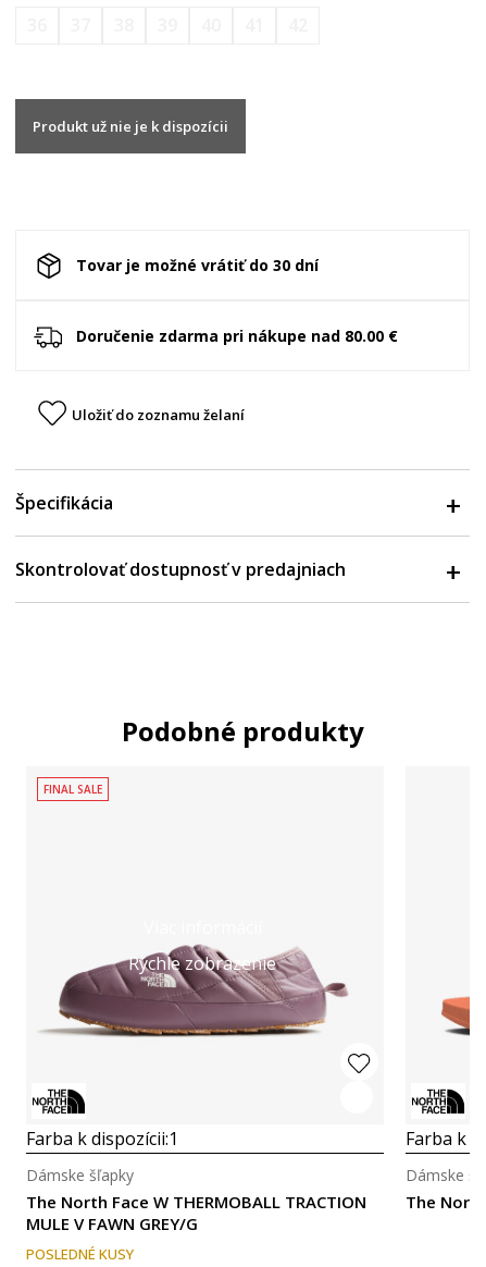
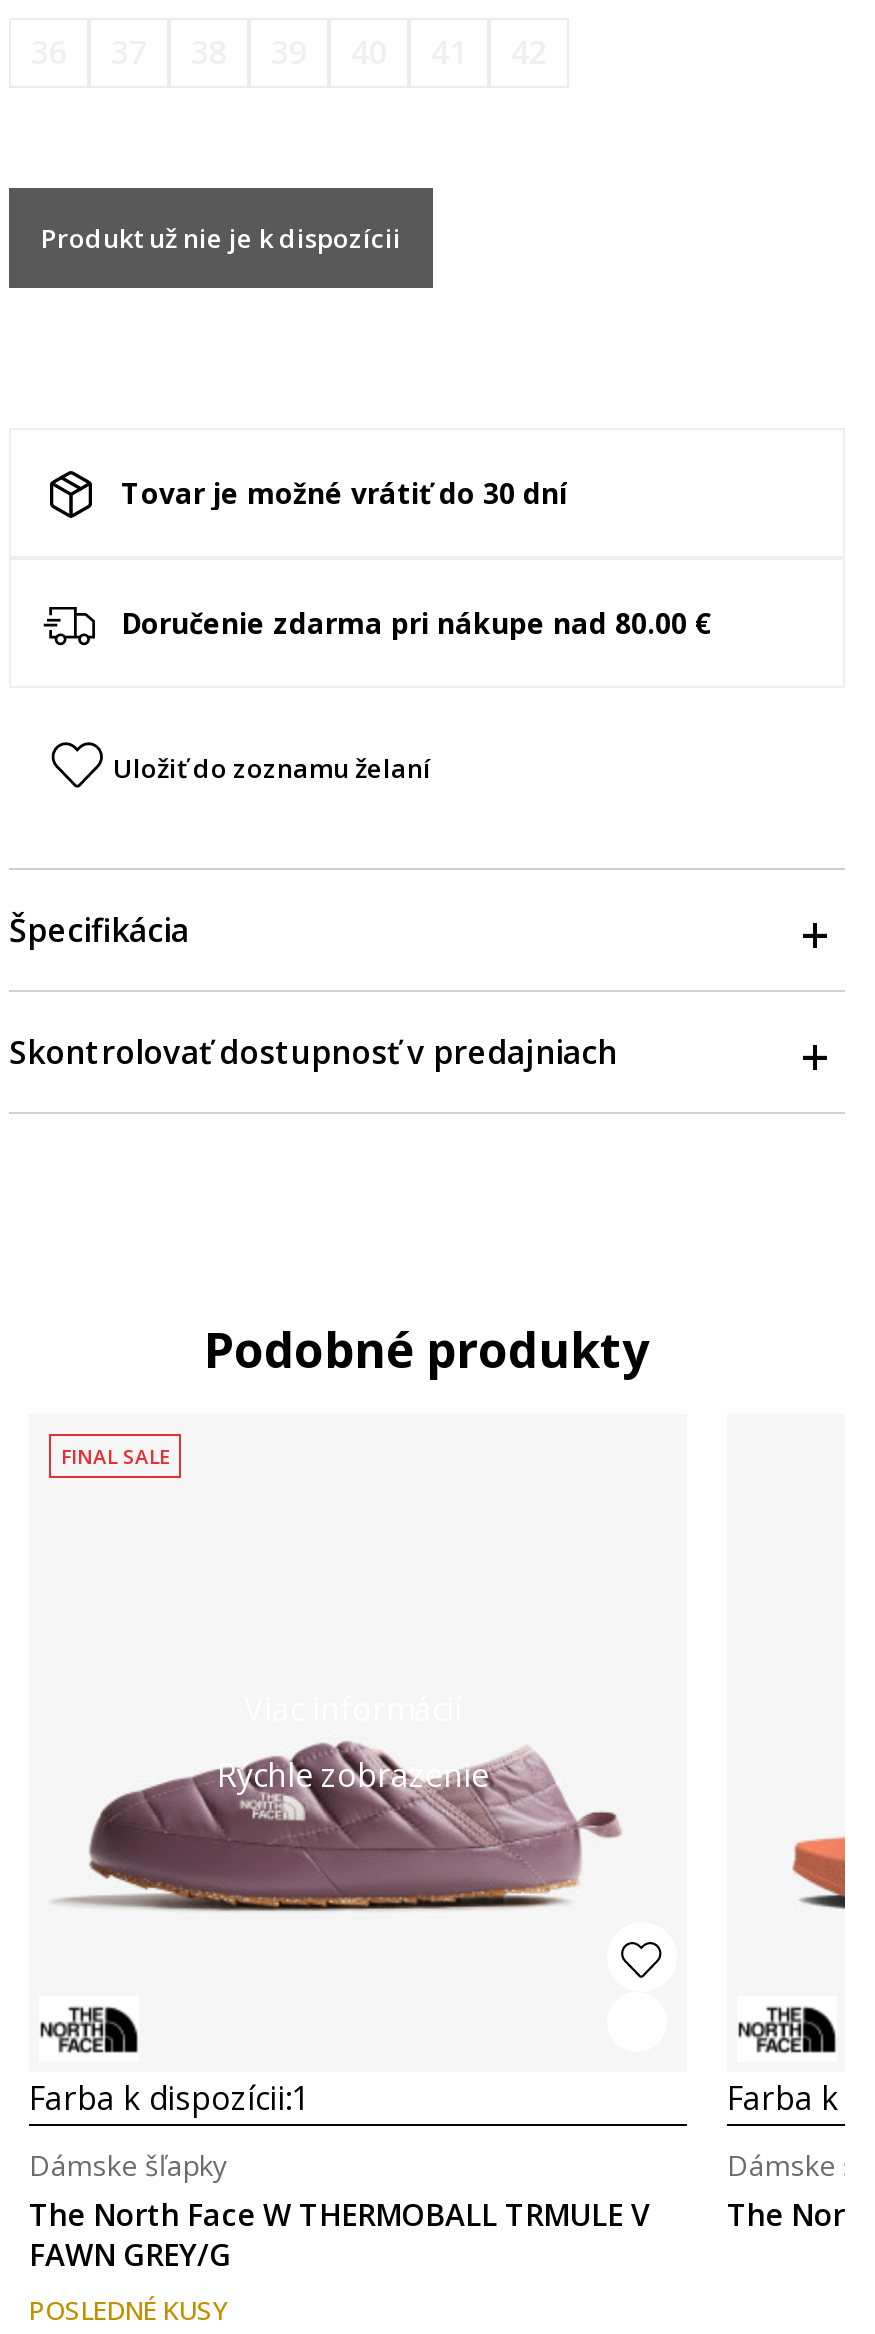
[26,1191,366,1234] The North Face W THERMOBALL TRACTION | MULE V FAWN GREY/G -> [29,2194,649,2274] The North Face W THERMOBALL TRMULE V | FAWN GREY/G

